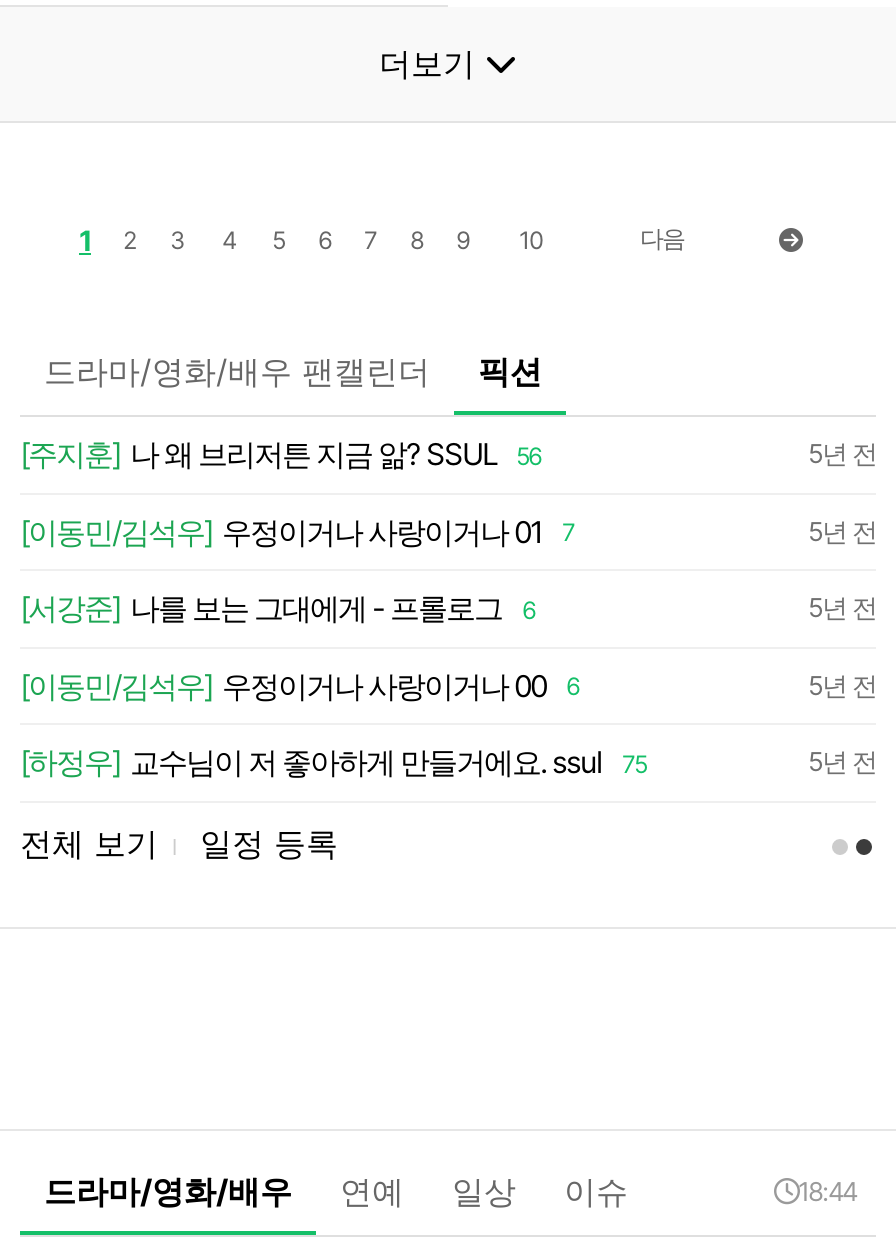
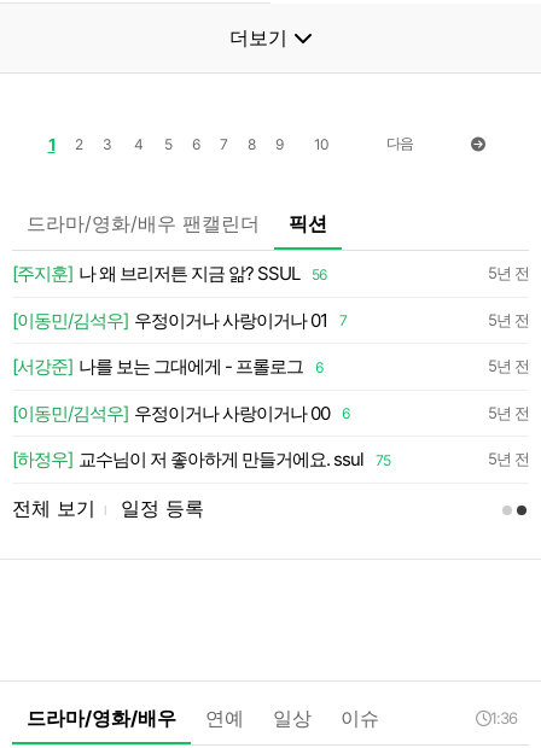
[798,1174,856,1206] 18:44 -> [490,708,517,727] 1:36

